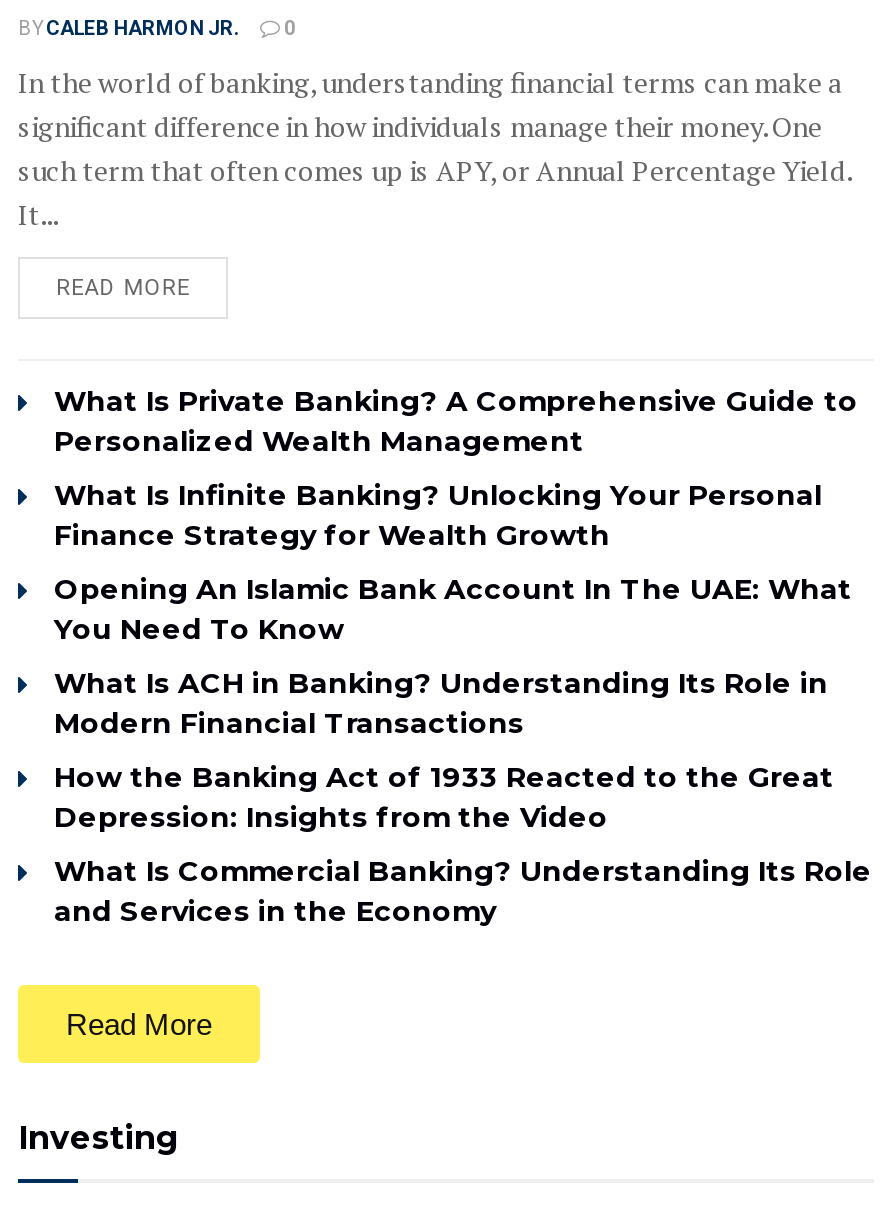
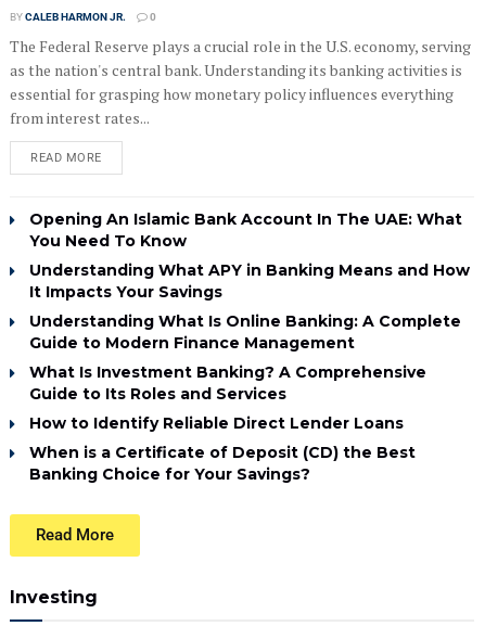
[18,63,850,233] In the world of banking, understanding financial terms can make a | significant difference in how individuals manage their money. One | such term that often comes up is APY, or Annual Percentage Yield. | It... -> [10,36,471,128] The Federal Reserve plays a crucial role in the U.S. economy, serving | as the nation's central bank. Understanding its banking activities is | essential for grasping how monetary policy influences everything | from interest rates...
[54,383,858,553] What Is Private Banking? A Comprehensive Guide to | Personalized Wealth Management | What Is Infinite Banking? Unlocking Your Personal | Finance Strategy for Wealth Growth -> none
moved [54,571,852,647] -> [29,209,462,250]: Opening An Islamic Bank Account In The UAE: What | You Need To Know
[54,665,872,929] What Is ACH in Banking? Understanding Its Role in | Modern Financial Transactions | How the Banking Act of 1933 Reacted to the Great | Depression: Insights from the Video | What Is Commercial Banking? Understanding Its Role | and Services in the Economy -> [29,260,470,484] Understanding What APY in Banking Means and How | It Impacts Your Savings | Understanding What Is Online Banking: A Complete | Guide to Modern Finance Management | What Is Investment Banking? A Comprehensive | Guide to Its Roles and Services | How to Identify Reliable Direct Lender Loans | When is a Certificate of Deposit (CD) the Best | Banking Choice for Your Savings?

